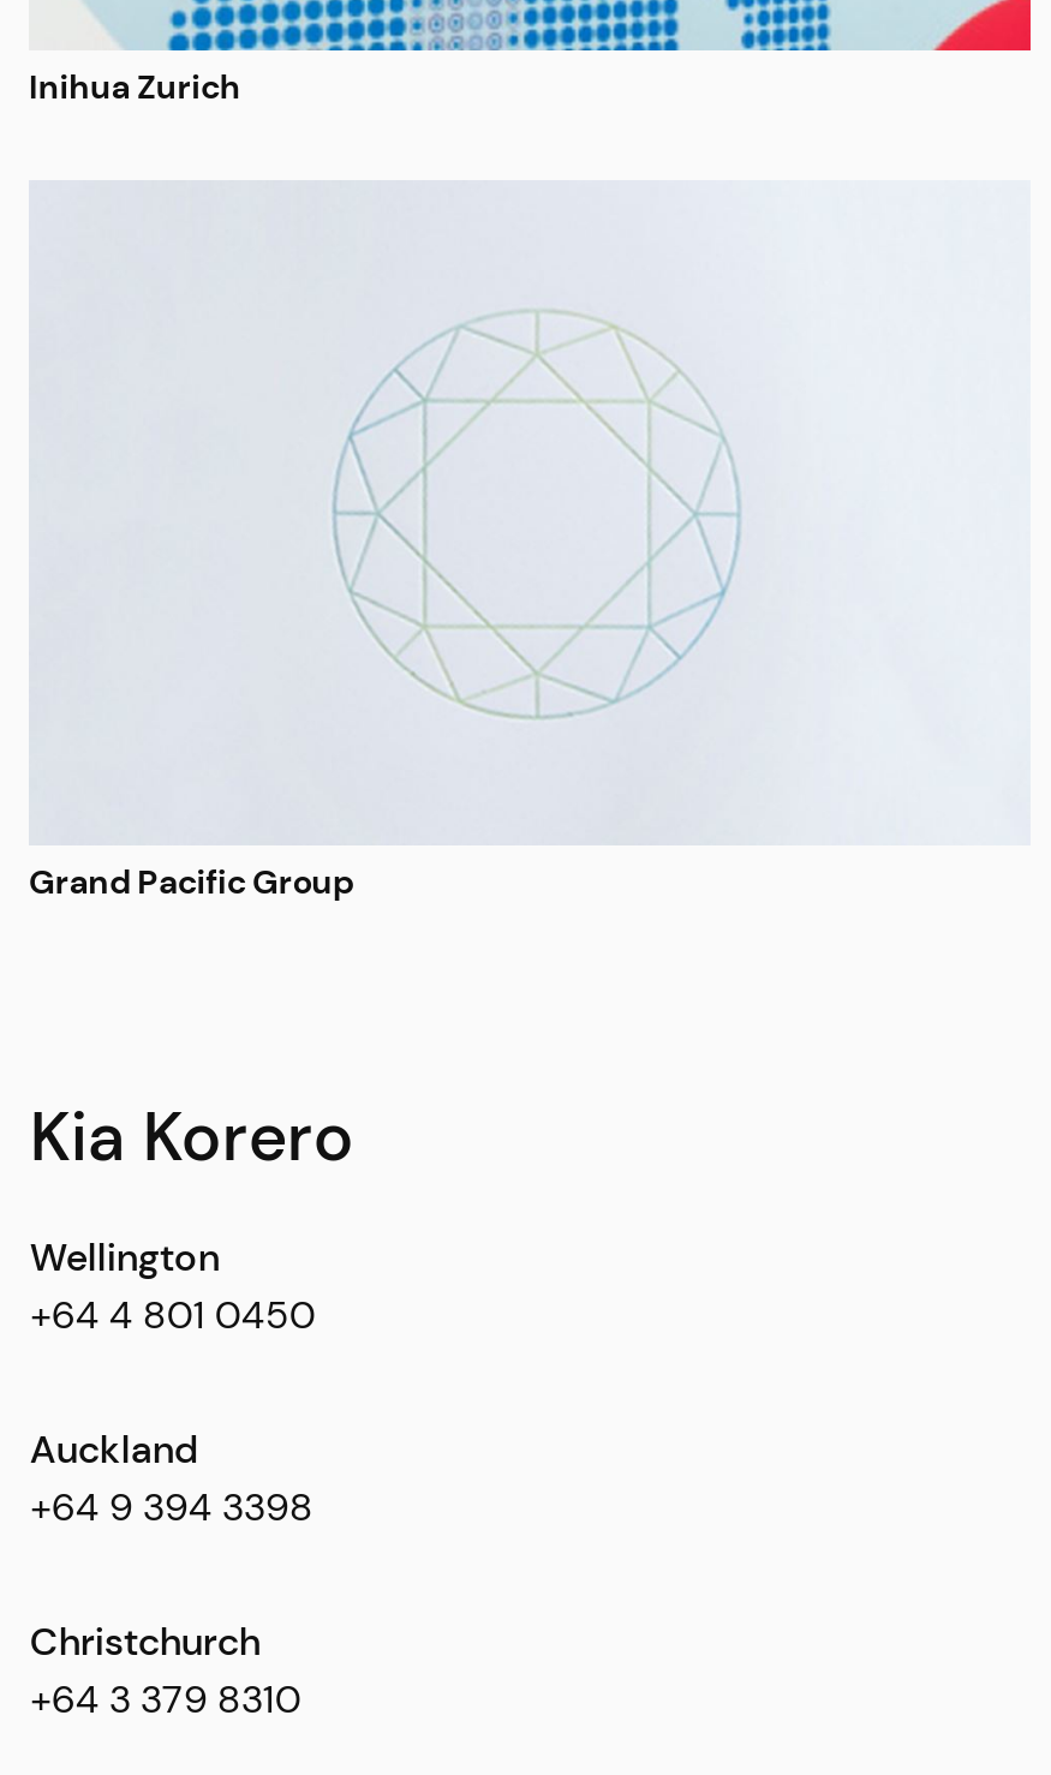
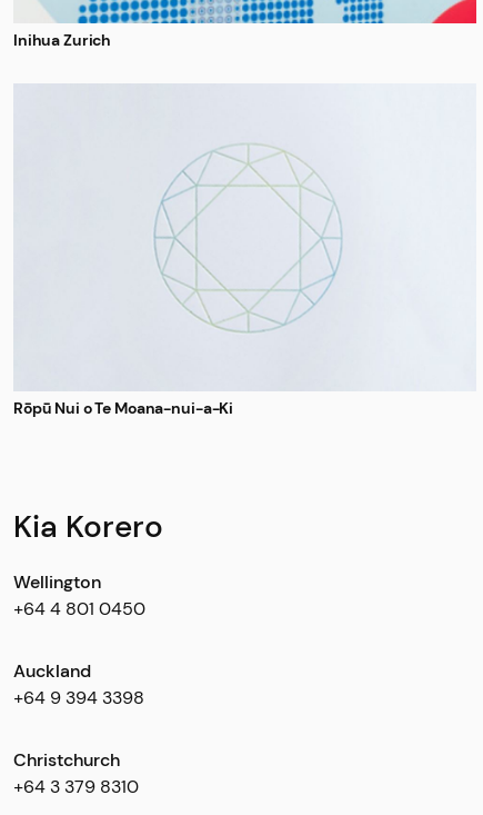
[30,859,355,902] Grand Pacific Group -> [14,397,234,418] Rōpū Nui o Te Moana-nui-a-Ki

